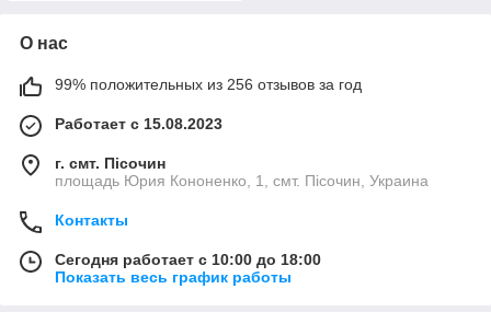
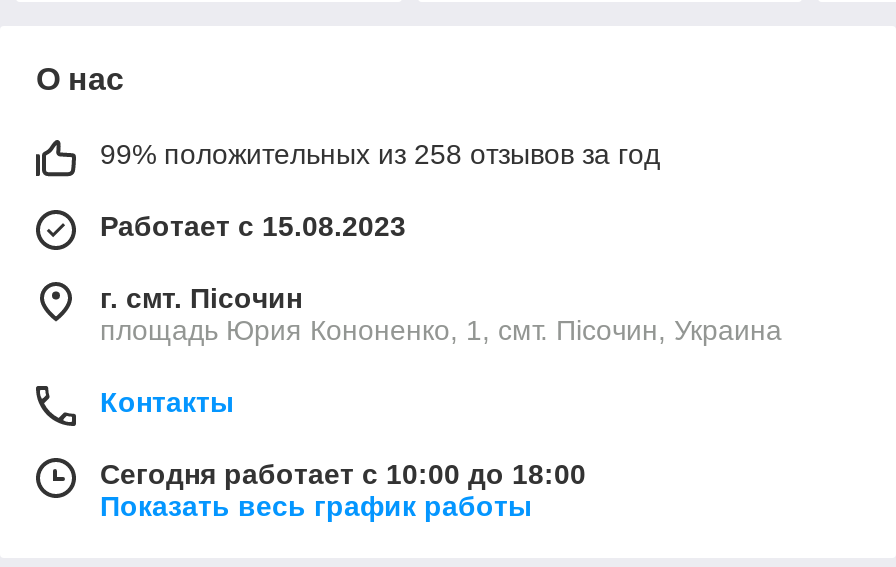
[55,75,362,93] 99% положительных из 256 отзывов за год -> [100,137,660,169] 99% положительных из 258 отзывов за год

